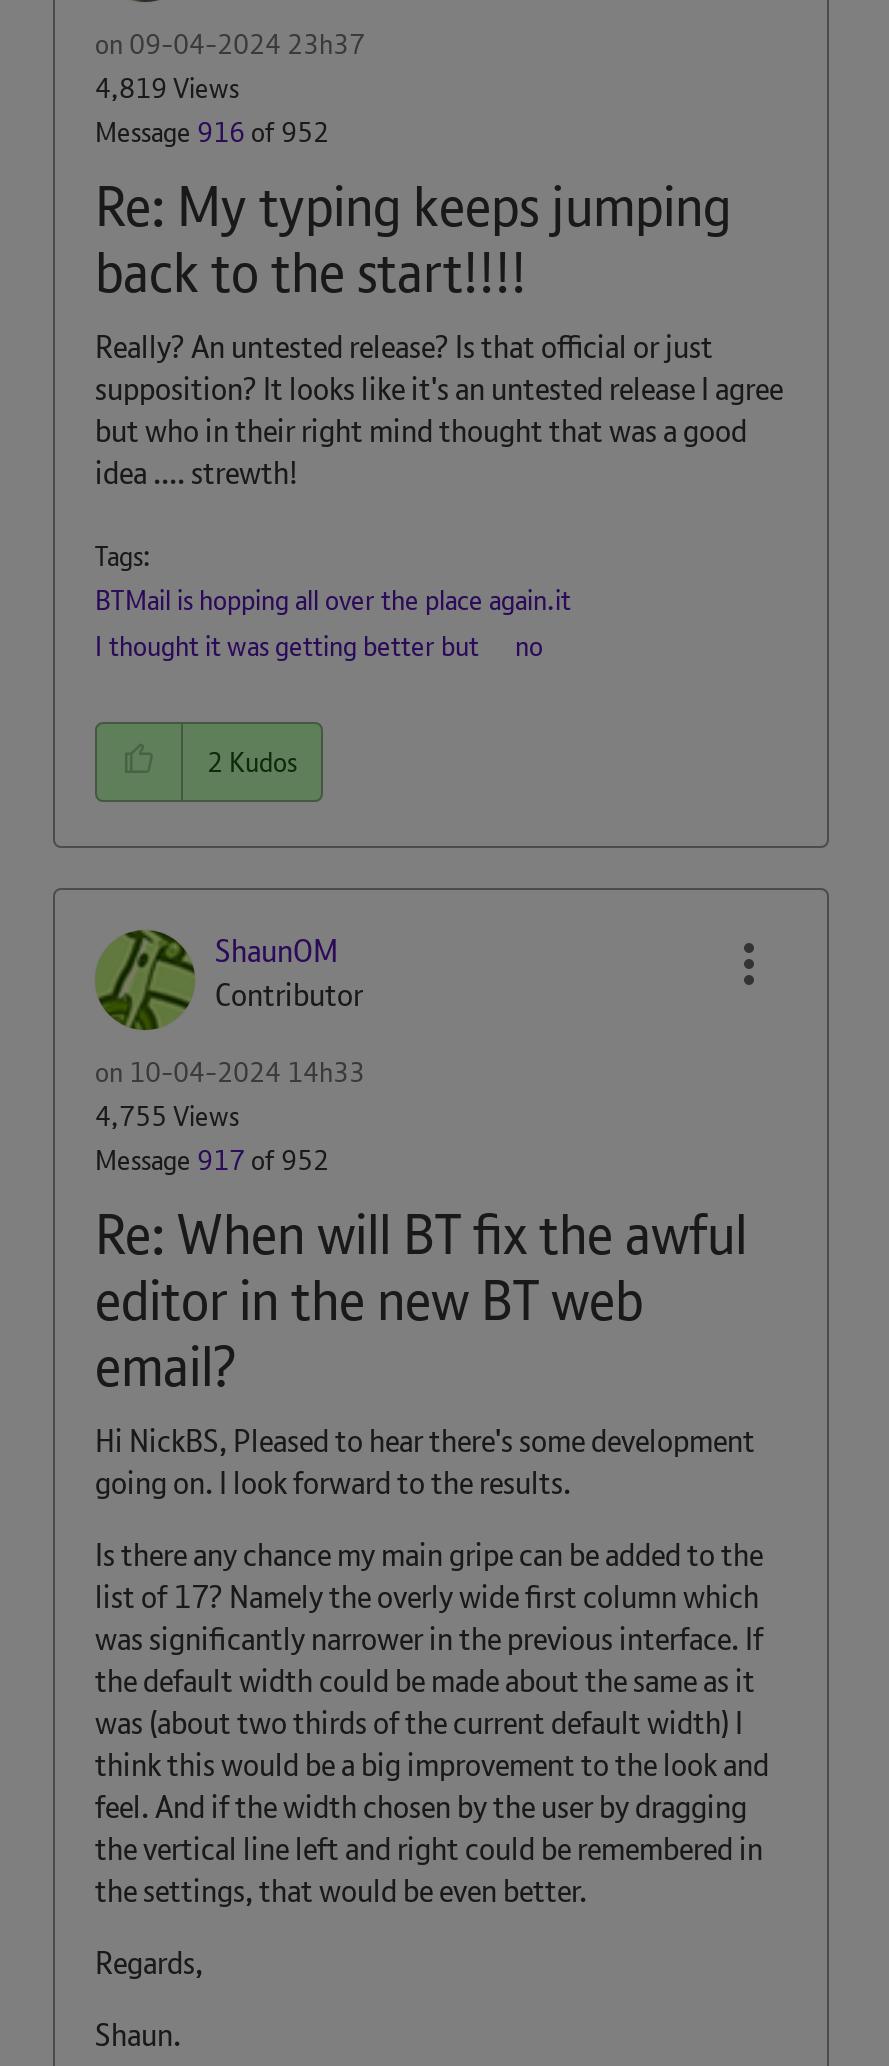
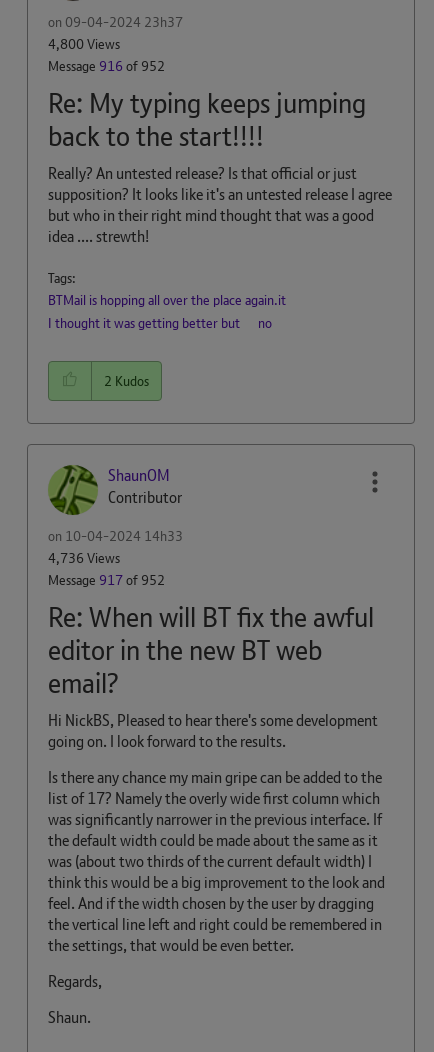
[95,70,239,106] 4,819 Views -> [48,35,120,53] 4,800 Views
[95,1098,239,1134] 4,755 Views -> [48,549,120,567] 4,736 Views

